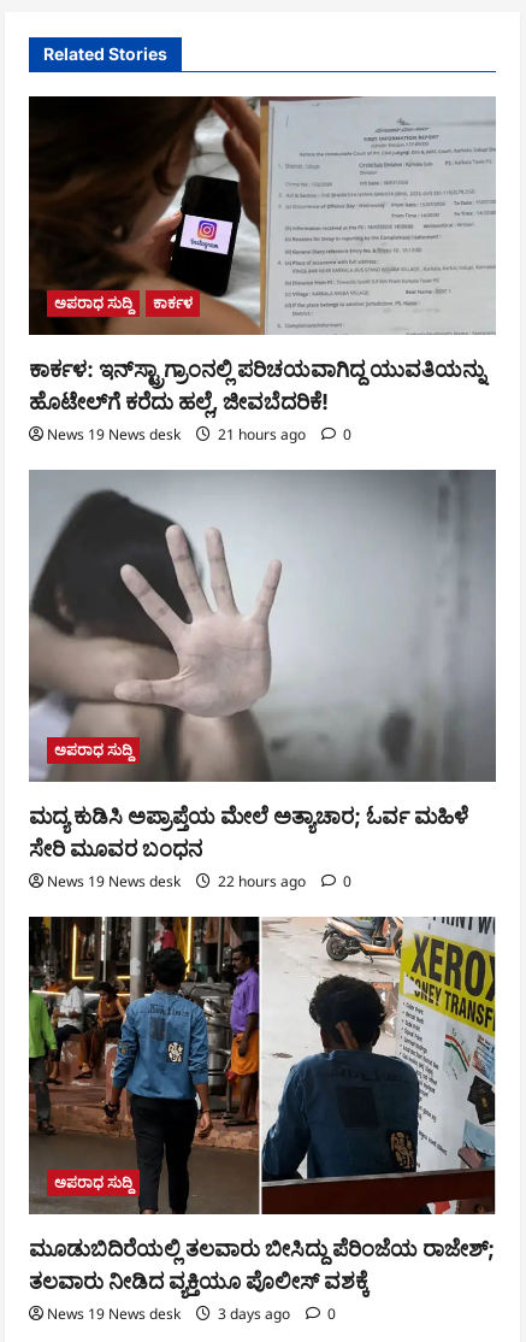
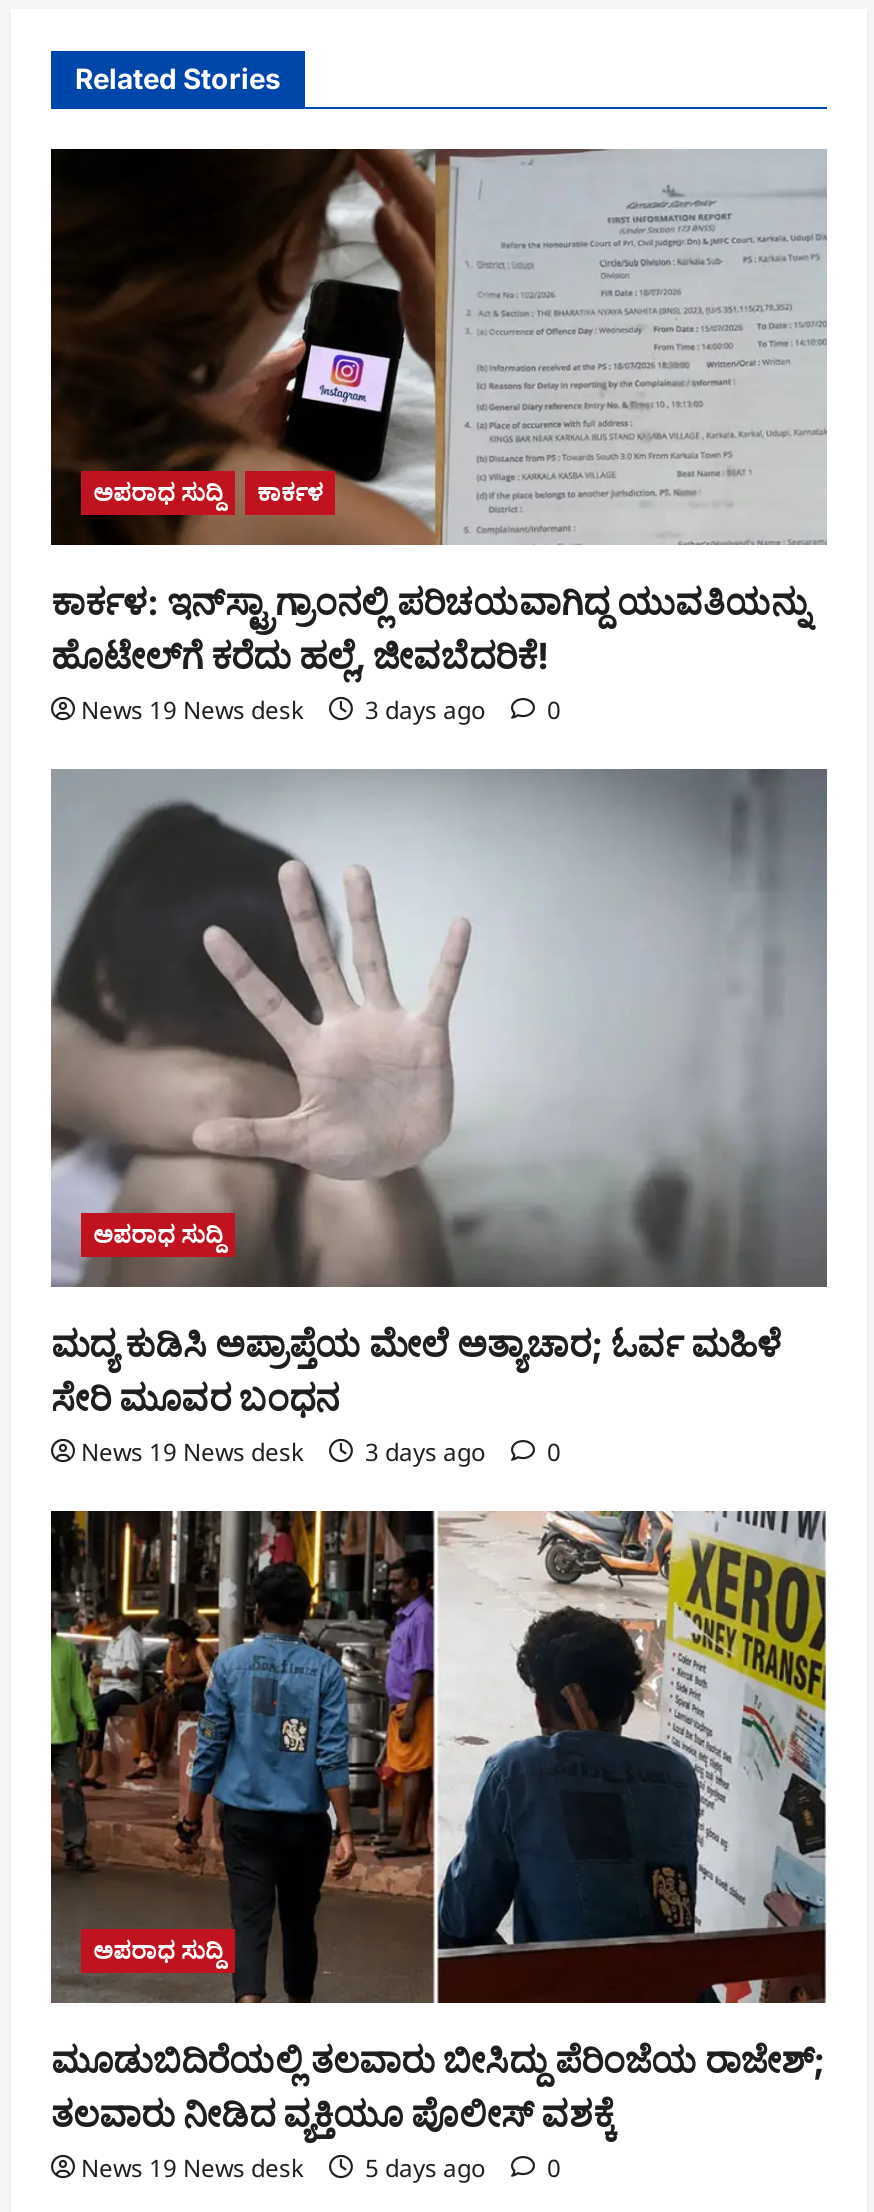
[47,424,351,445] News 19 News desk 21 hours ago 0 -> [81,693,561,727] News 19 News desk 3 days ago 0
[47,871,351,891] News 19 News desk 22 hours ago 0 -> [81,1434,561,1468] News 19 News desk 3 days ago 0
[47,1303,336,1323] News 19 News desk 3 days ago 0 -> [81,2151,561,2185] News 19 News desk 5 days ago 0

